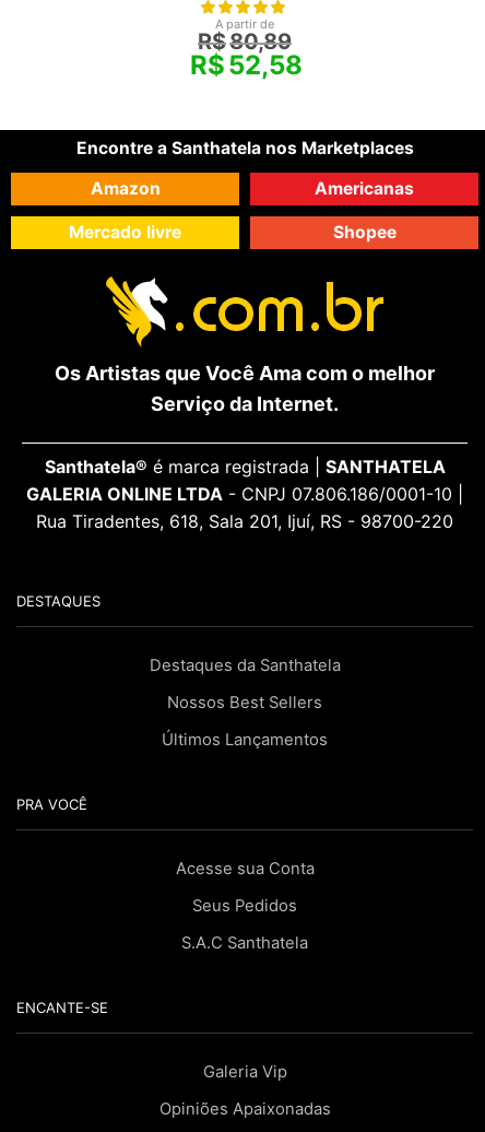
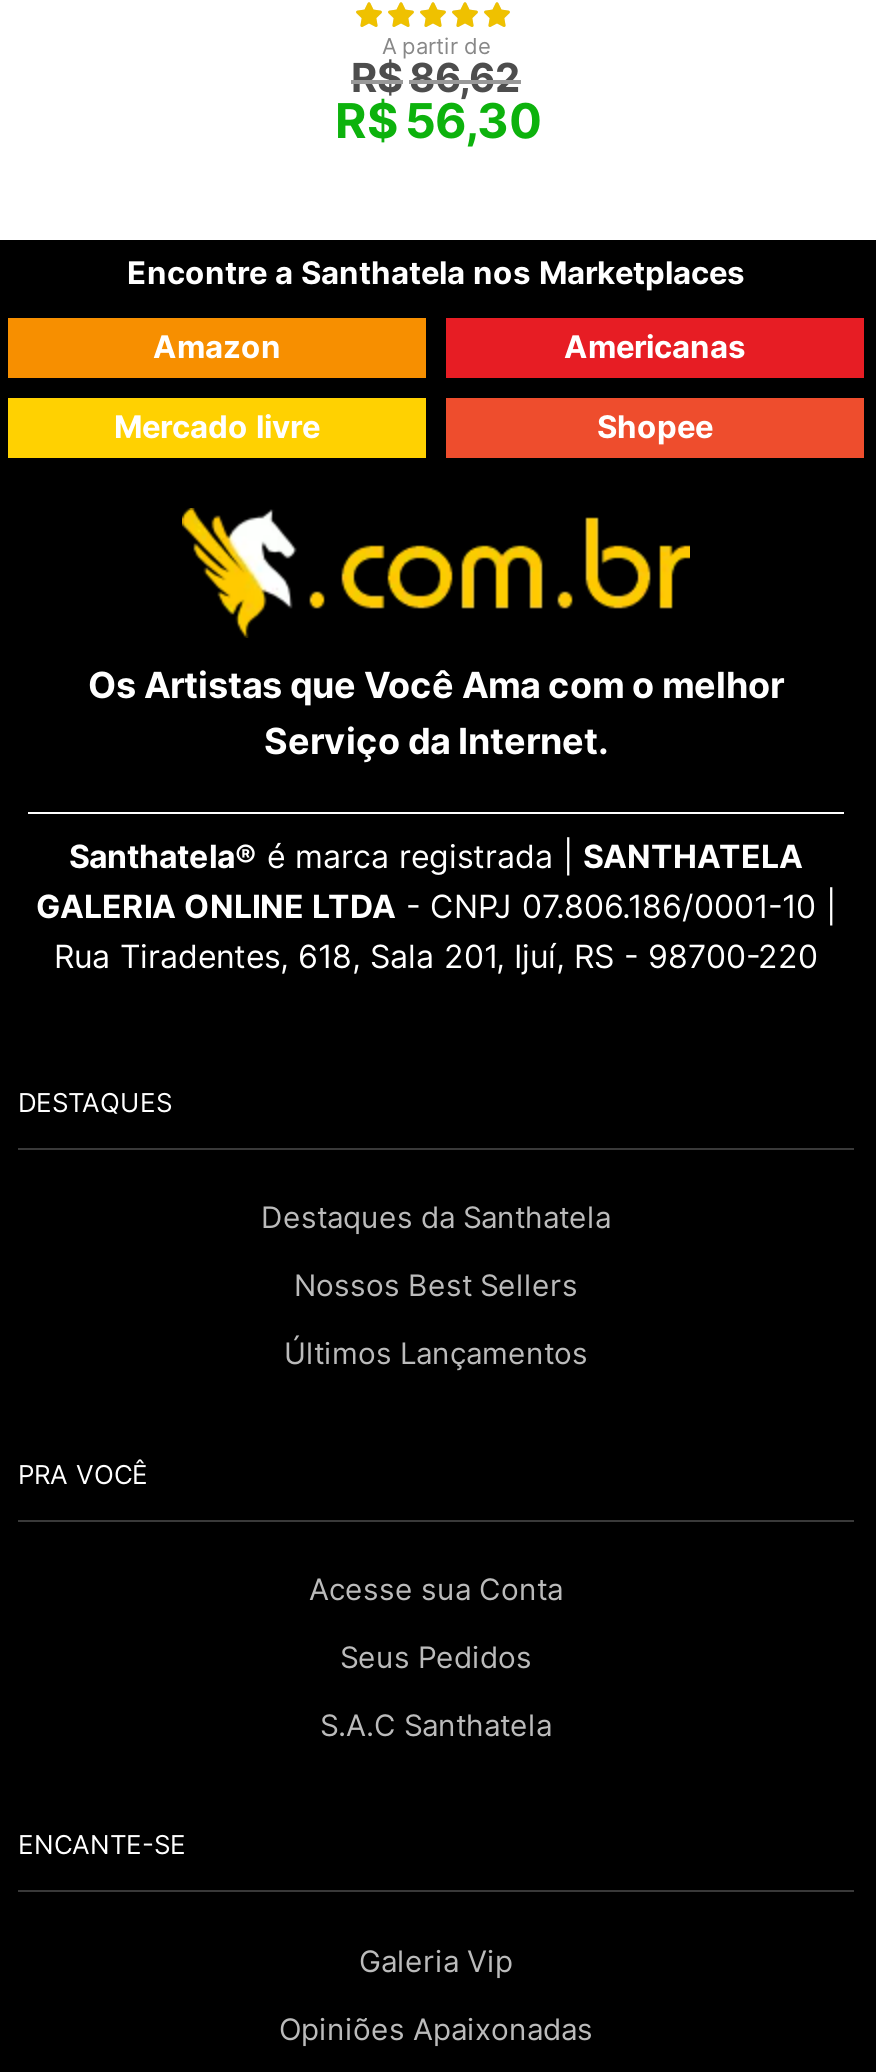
[198,29,292,55] R$ 80,89 -> [351,53,521,101] R$ 86,62
[190,50,303,81] R$ 52,58 -> [335,91,543,149] R$ 56,30

